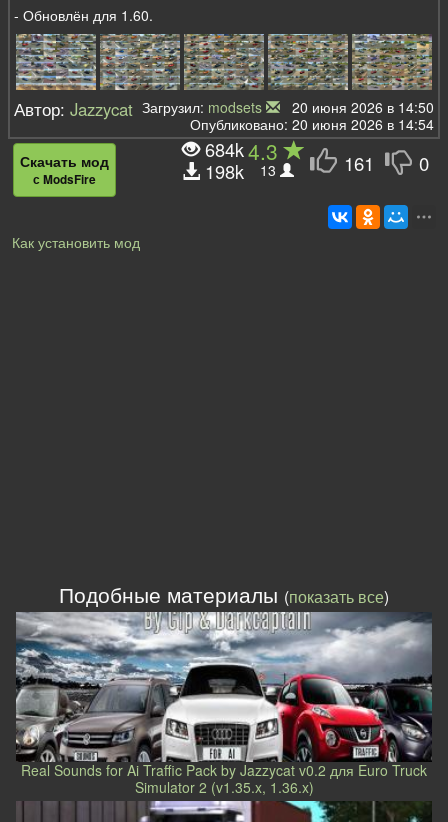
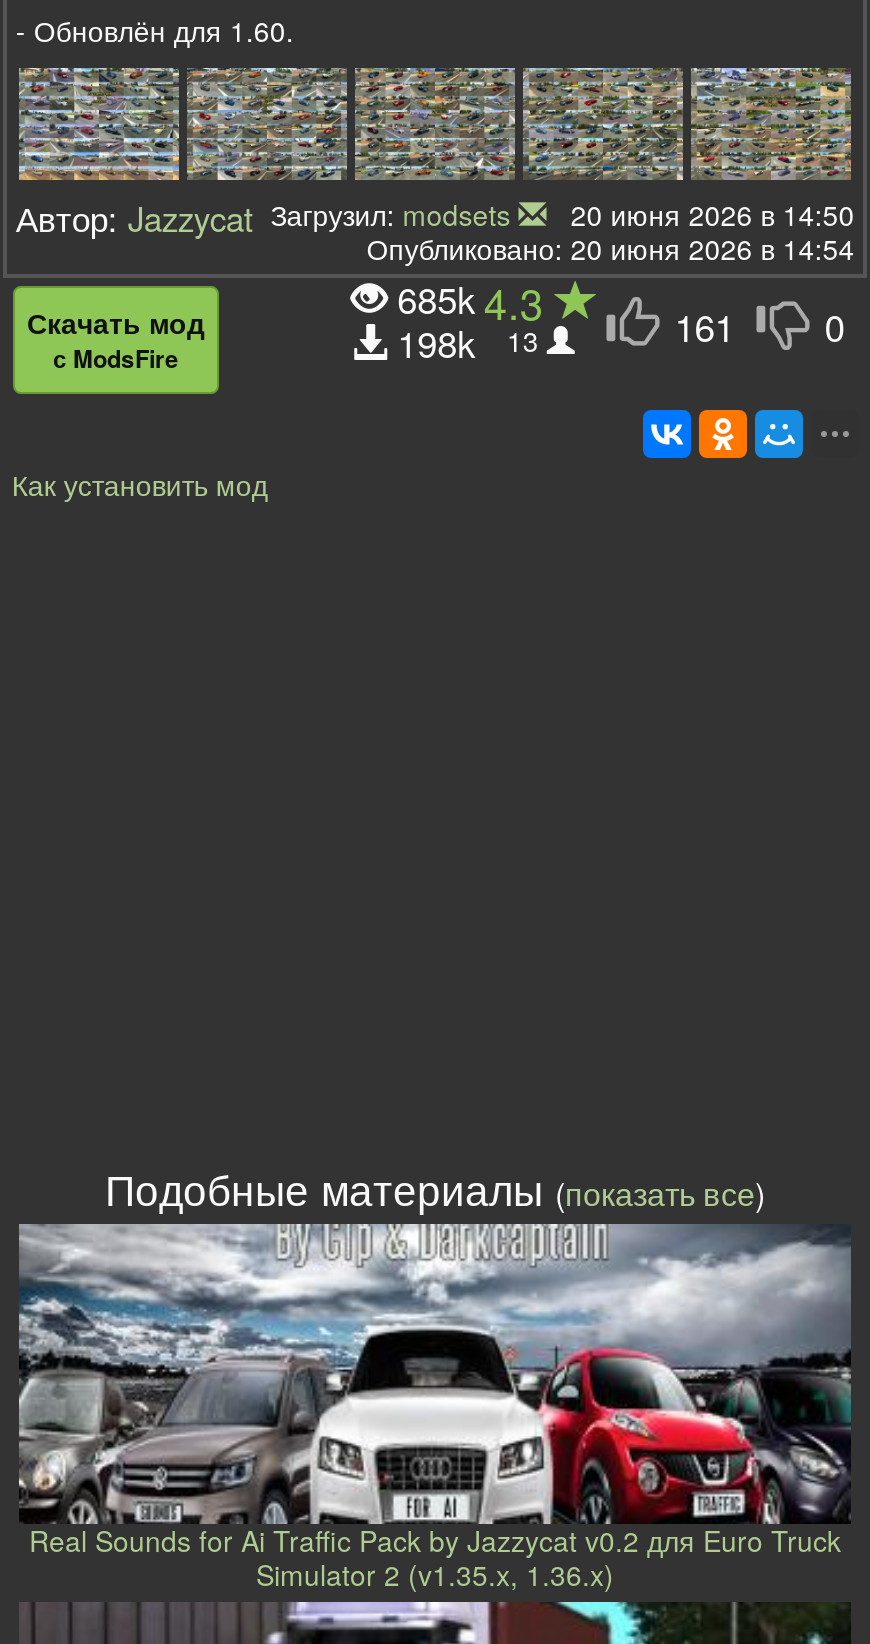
[205,136,284,166] 684k 4.3 -> [397,273,556,333] 685k 4.3

